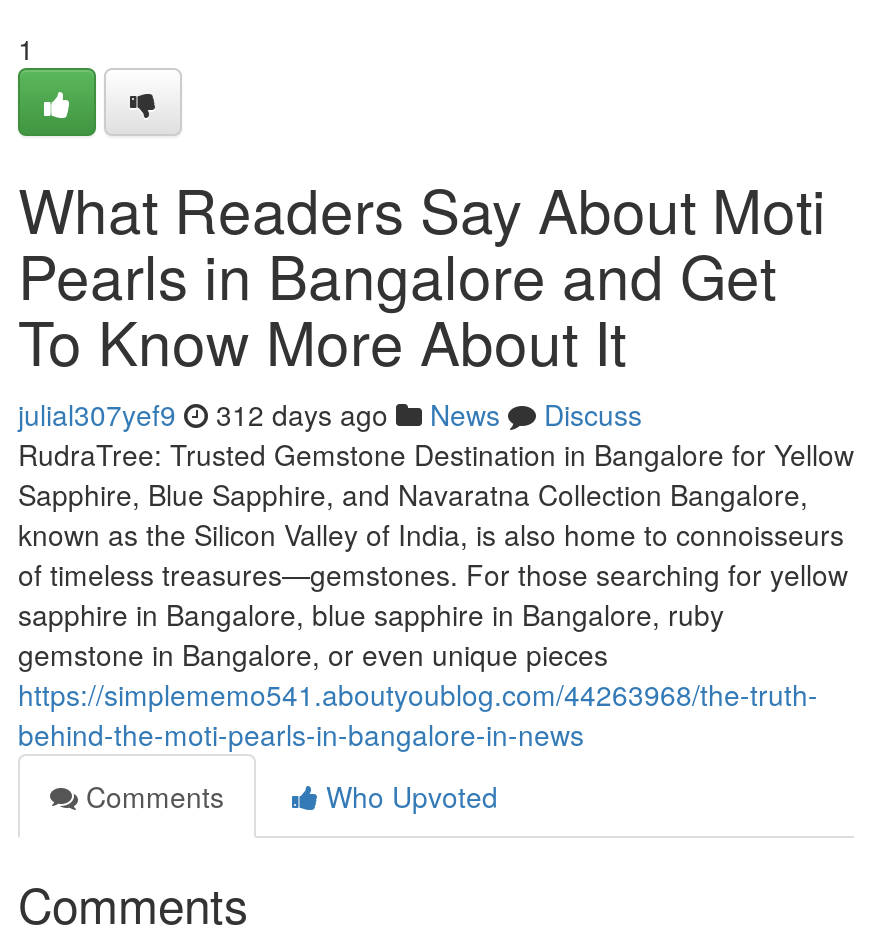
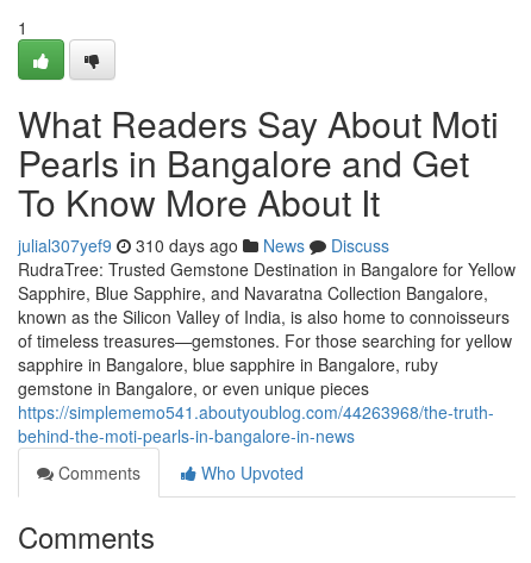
[18,394,642,434] julial307yef9 312 days ago News Discuss -> [18,233,389,257] julial307yef9 310 days ago News Discuss

